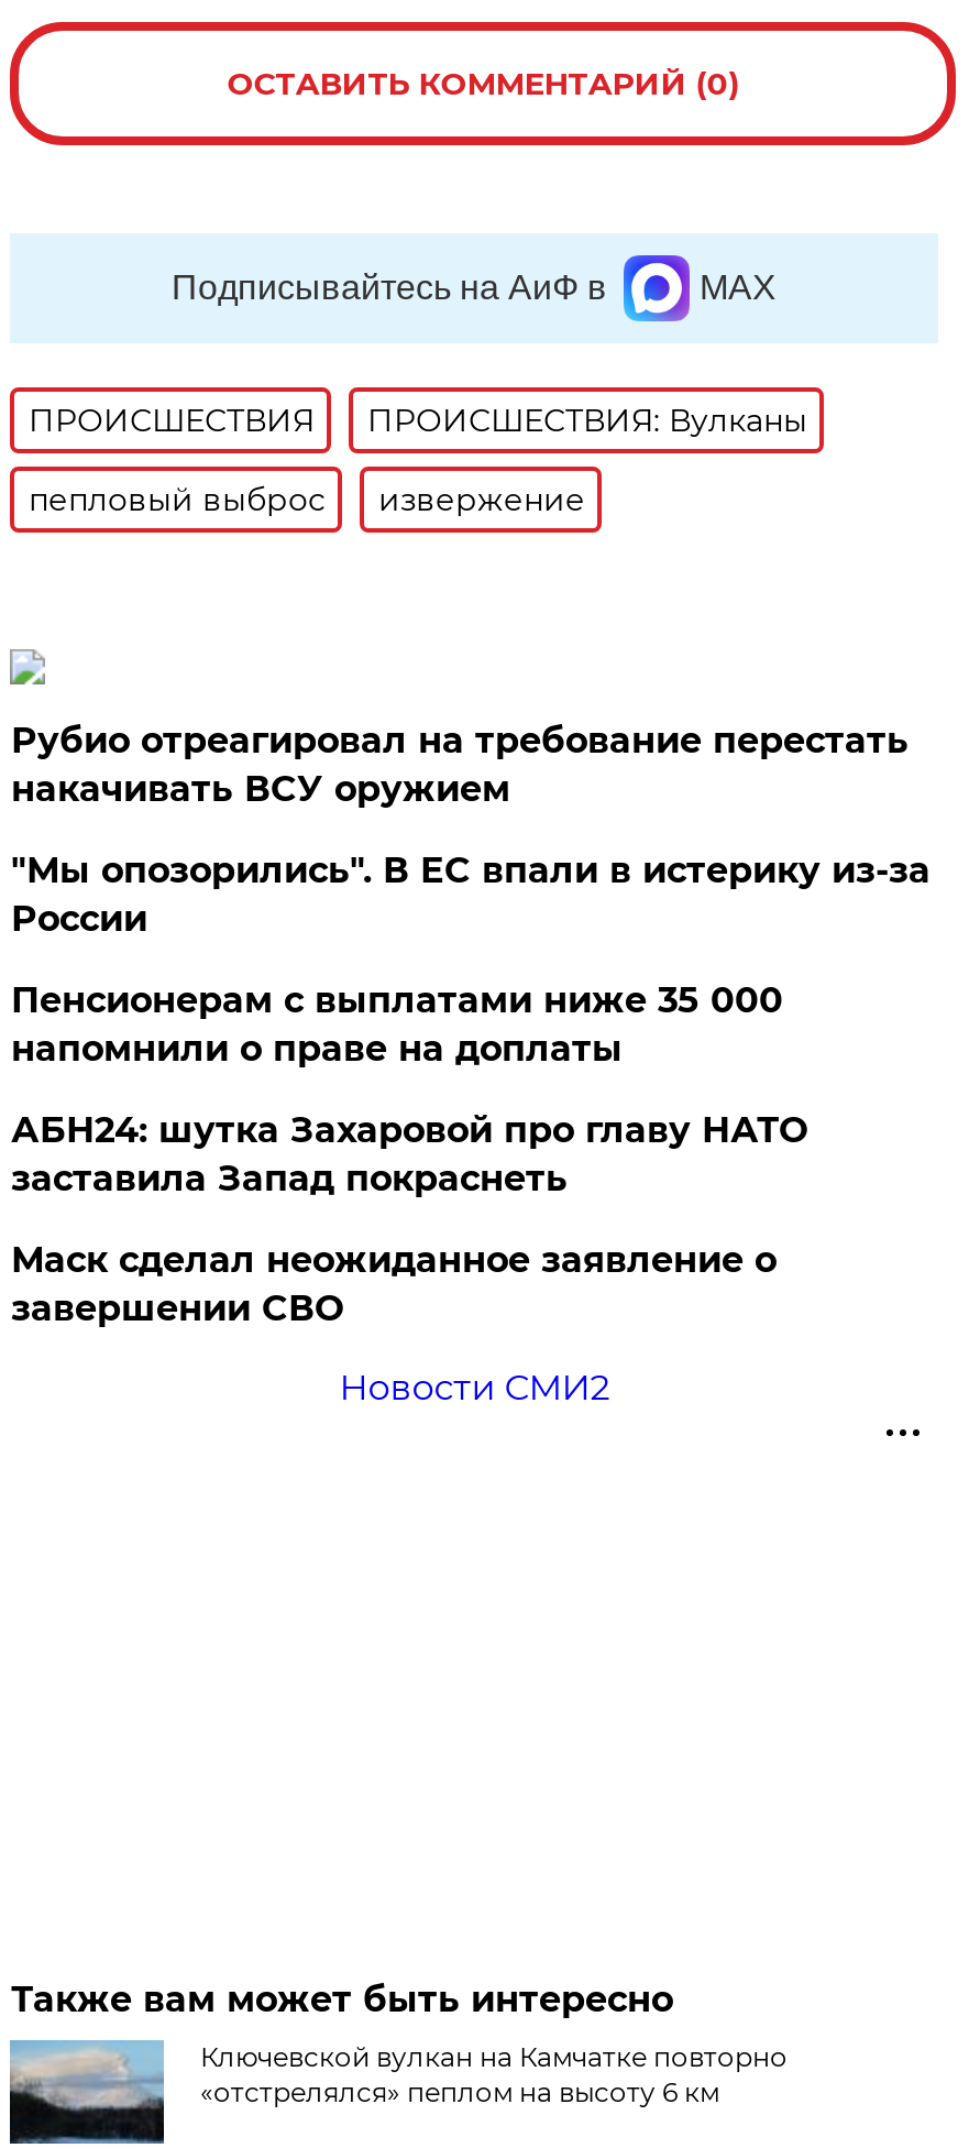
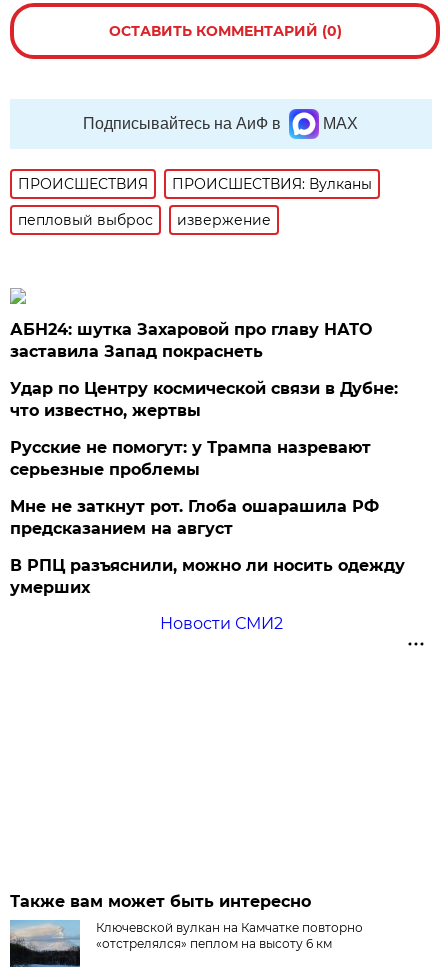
[11,720,930,1070] Рубио отреагировал на требование перестать | накачивать ВСУ оружием | "Мы опозорились". В ЕС впали в истерику из-за | России | Пенсионерам с выплатами ниже 35 000 | напомнили о праве на доплаты -> none
moved [11,1109,807,1199] -> [10,320,372,361]: АБН24: шутка Захаровой про главу НАТО | заставила Запад покраснеть
[11,1239,776,1329] Маск сделал неожиданное заявление о | завершении СВО -> [10,379,405,597] Удар по Центру космической связи в Дубне: | что известно, жертвы | Русские не помогут: у Трампа назревают | серьезные проблемы | Мне не заткнут рот. Глоба ошарашила РФ | предсказанием на август | В РПЦ разъяснили, можно ли носить одежду | умерших

